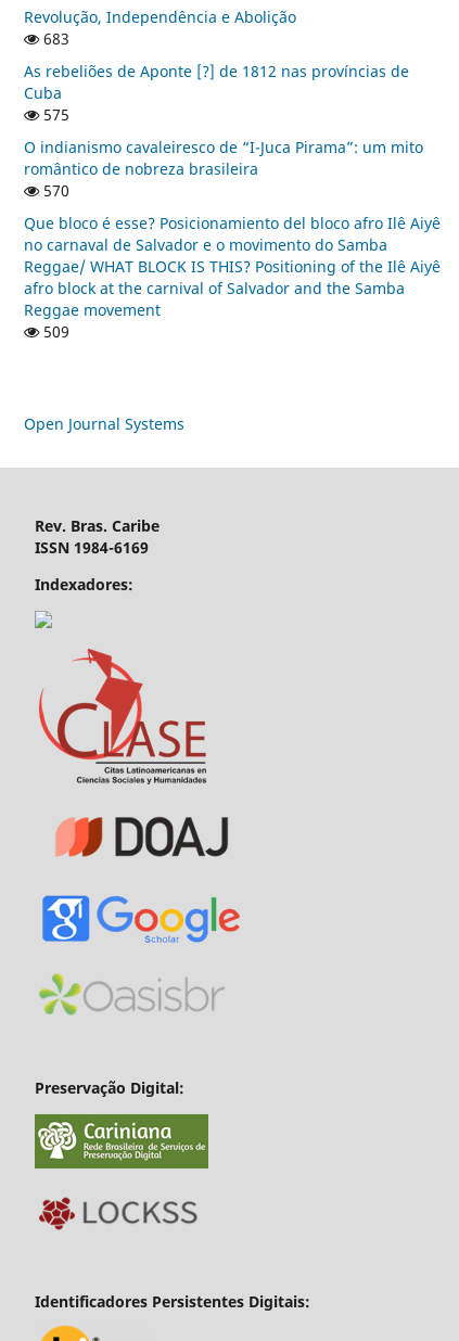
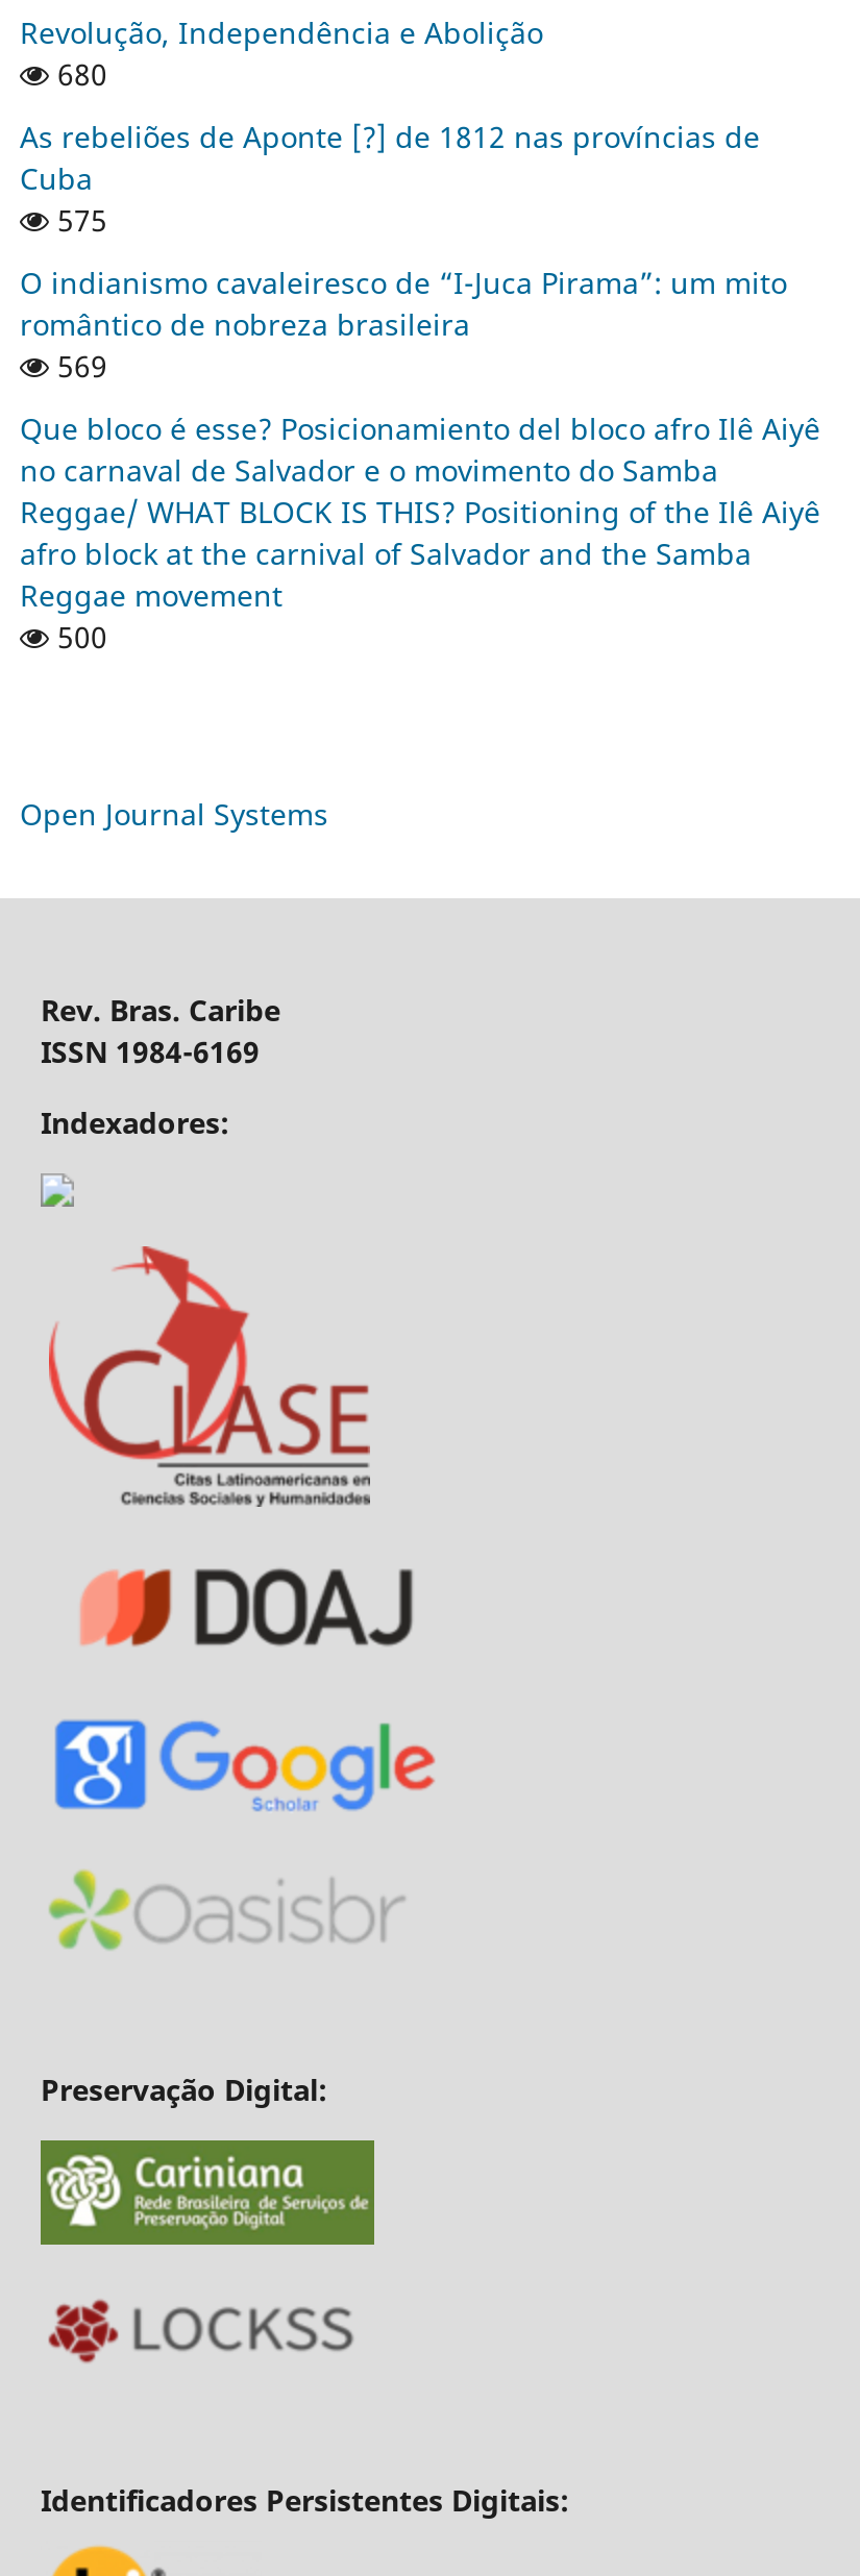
[39,28,69,49] 683 -> [49,55,107,94] 680
[39,180,69,201] 570 -> [49,346,107,386] 569
[39,321,69,342] 509 -> [49,617,107,657] 500

